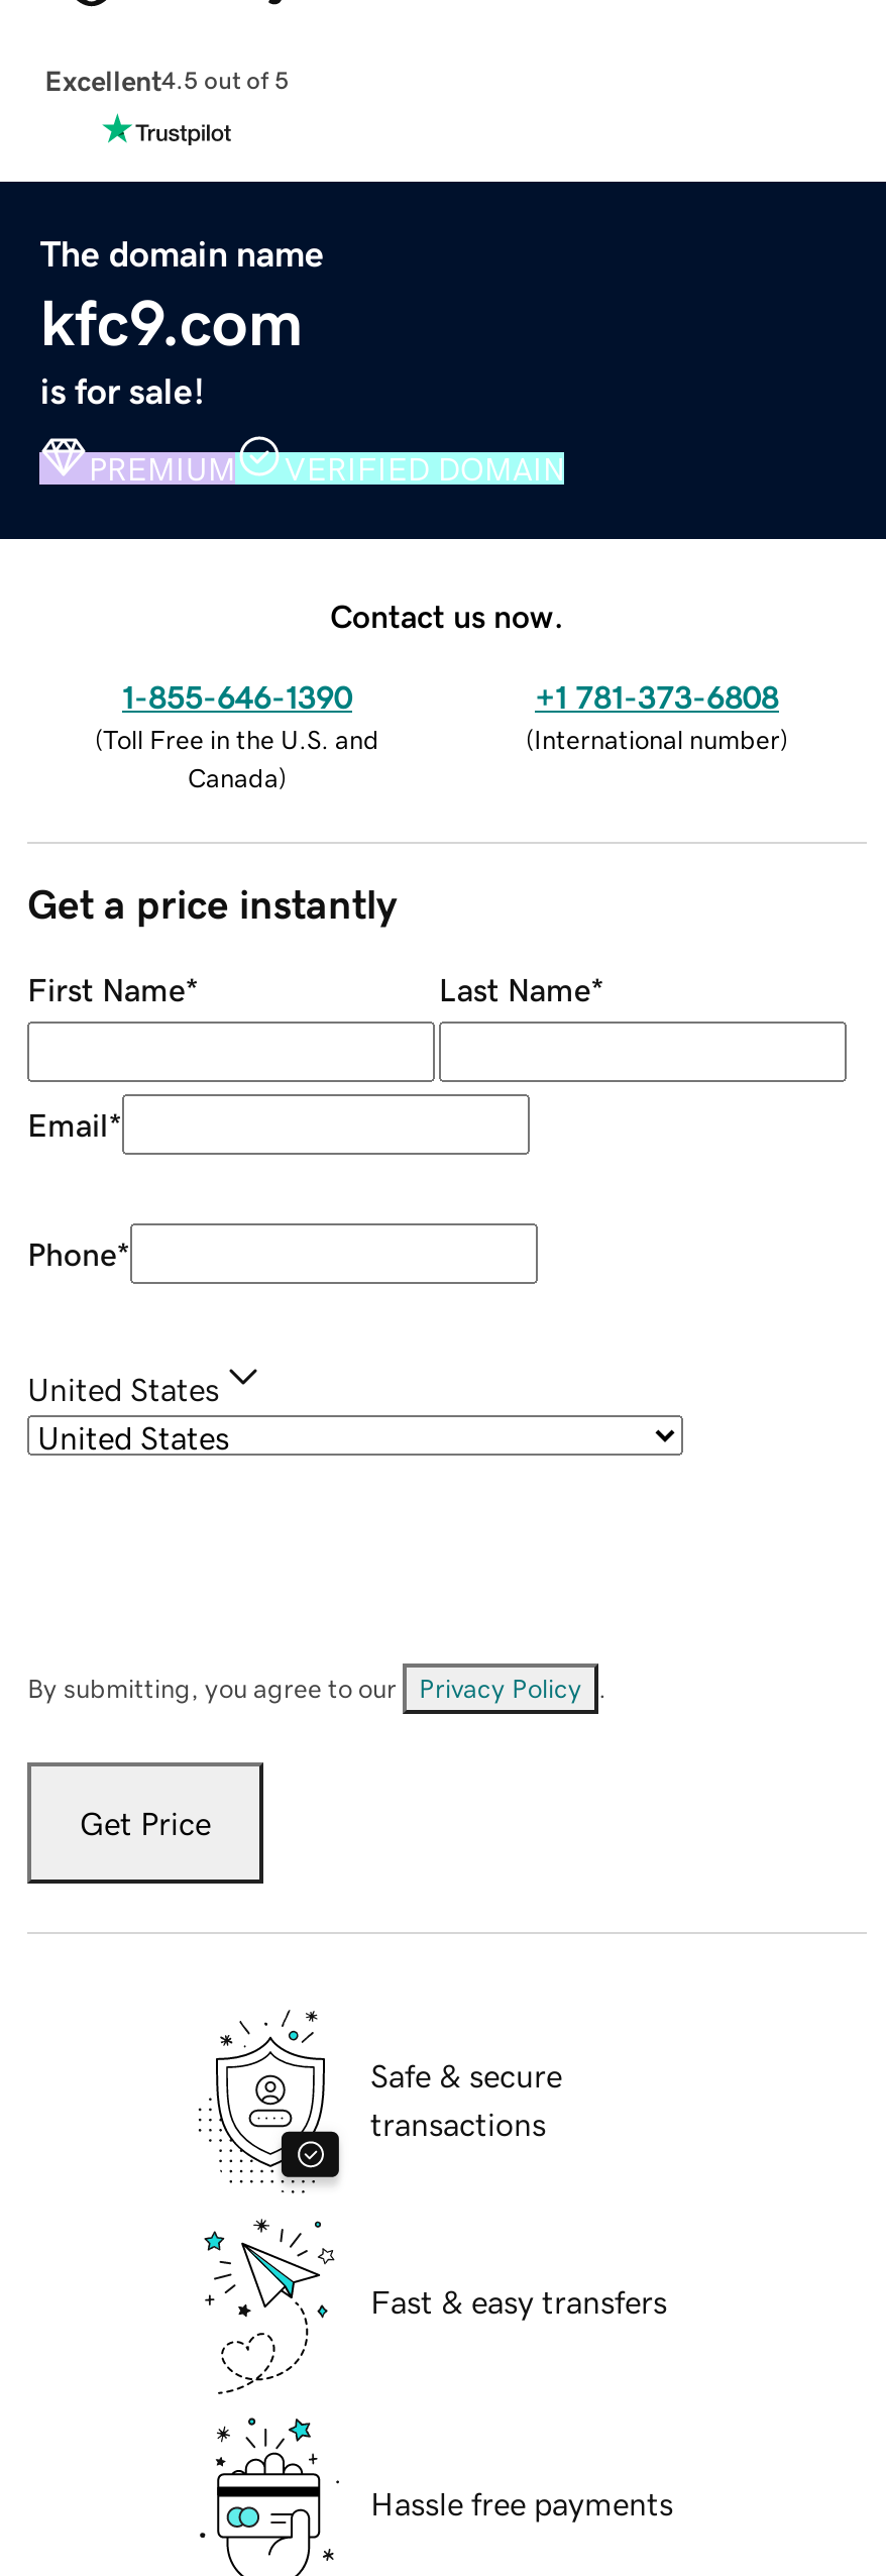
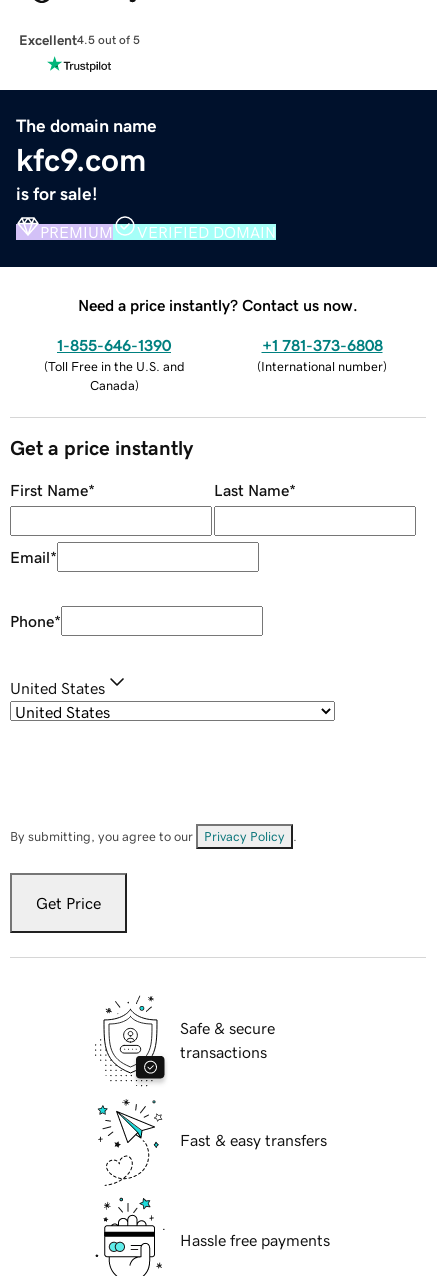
[330,599,564,631] Contact us now. -> [78,297,358,313] Need a price instantly? Contact us now.

